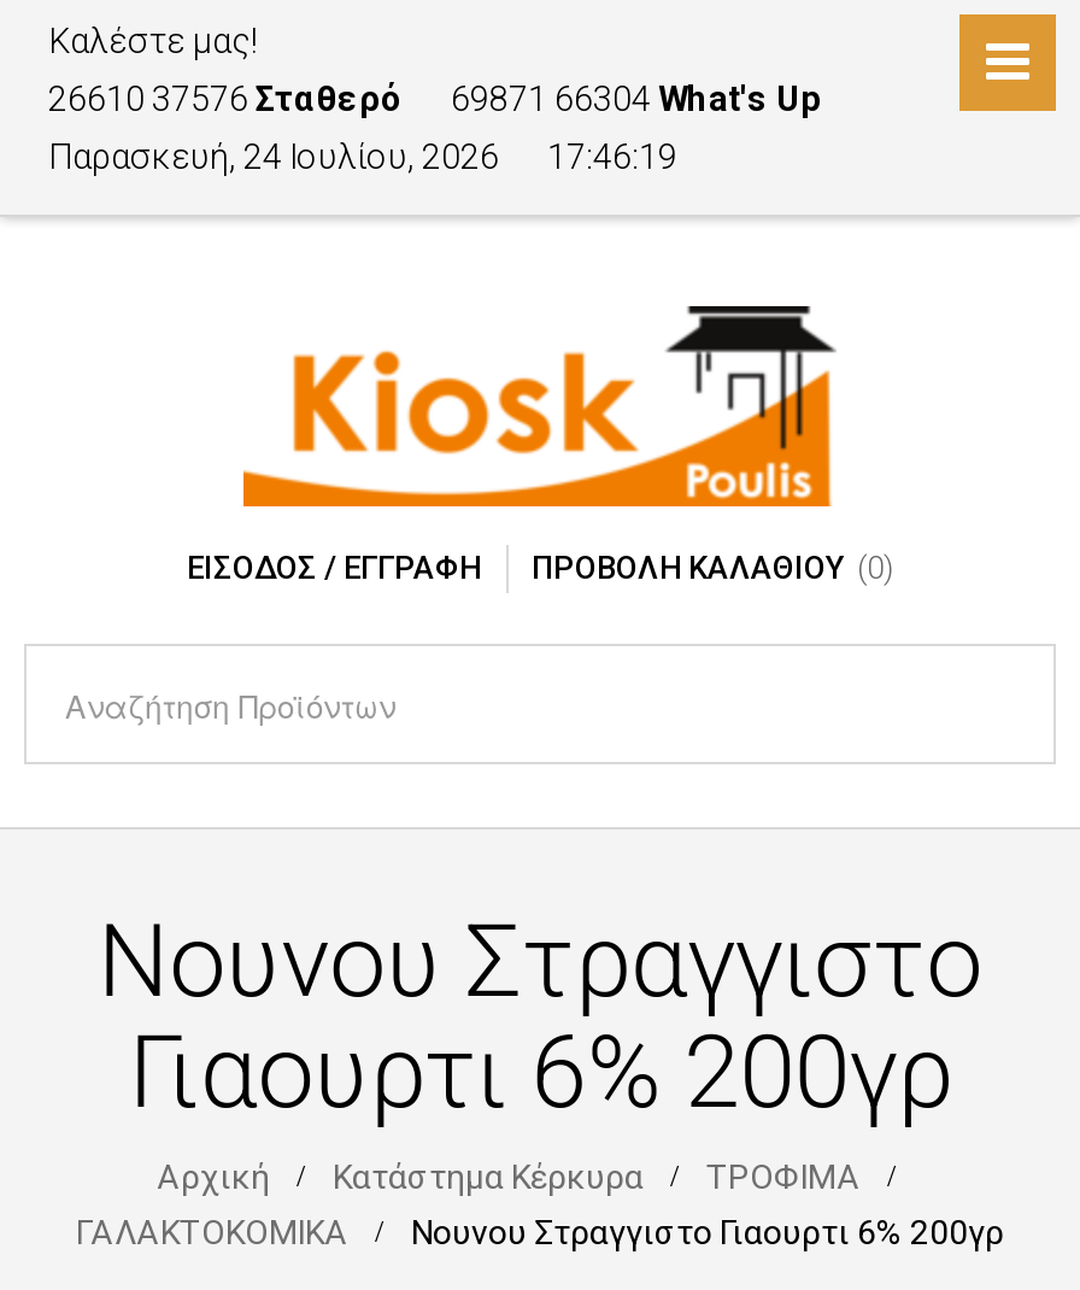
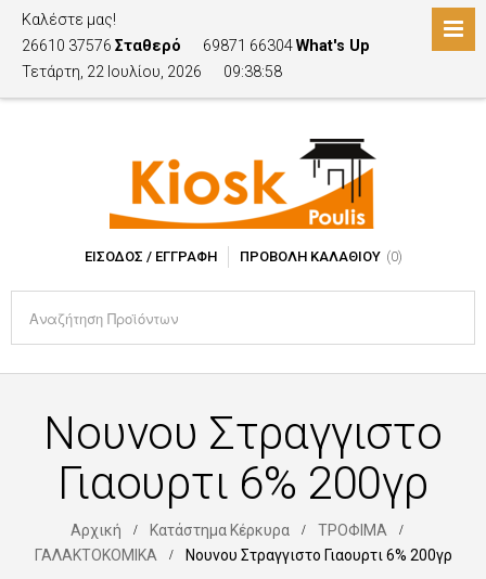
[48,137,499,176] Παρασκευή, 24 Ιουλίου, 2026 -> [22,63,202,80] Τετάρτη, 22 Ιουλίου, 2026
[547,137,677,176] 17:46:19 -> [223,63,282,80] 09:38:58

